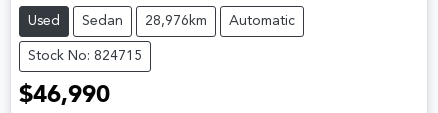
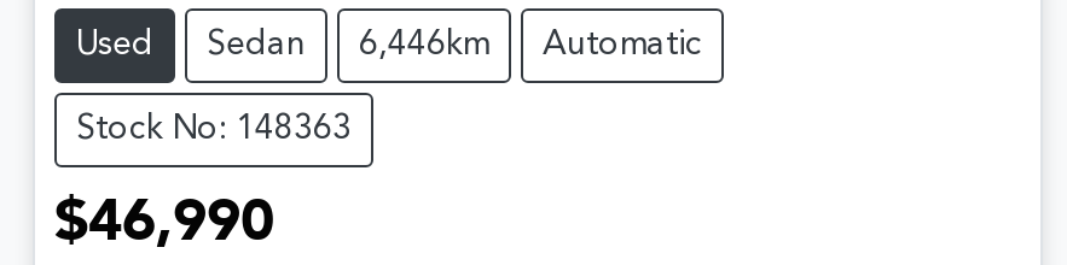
[28,14,295,28] Used Sedan 28,976km Automatic -> [76,27,702,61] Used Sedan 6,446km Automatic
[28,49,142,63] Stock No: 824715 -> [76,112,352,146] Stock No: 148363

